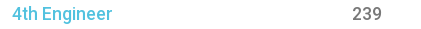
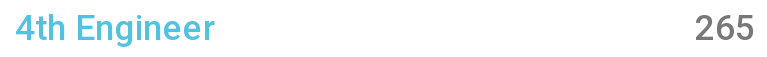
[352,4,382,24] 239 -> [695,8,755,48] 265

